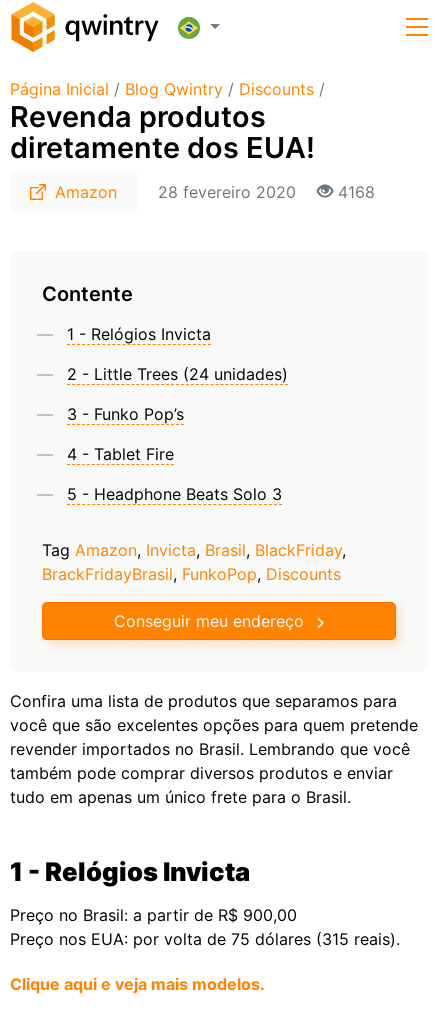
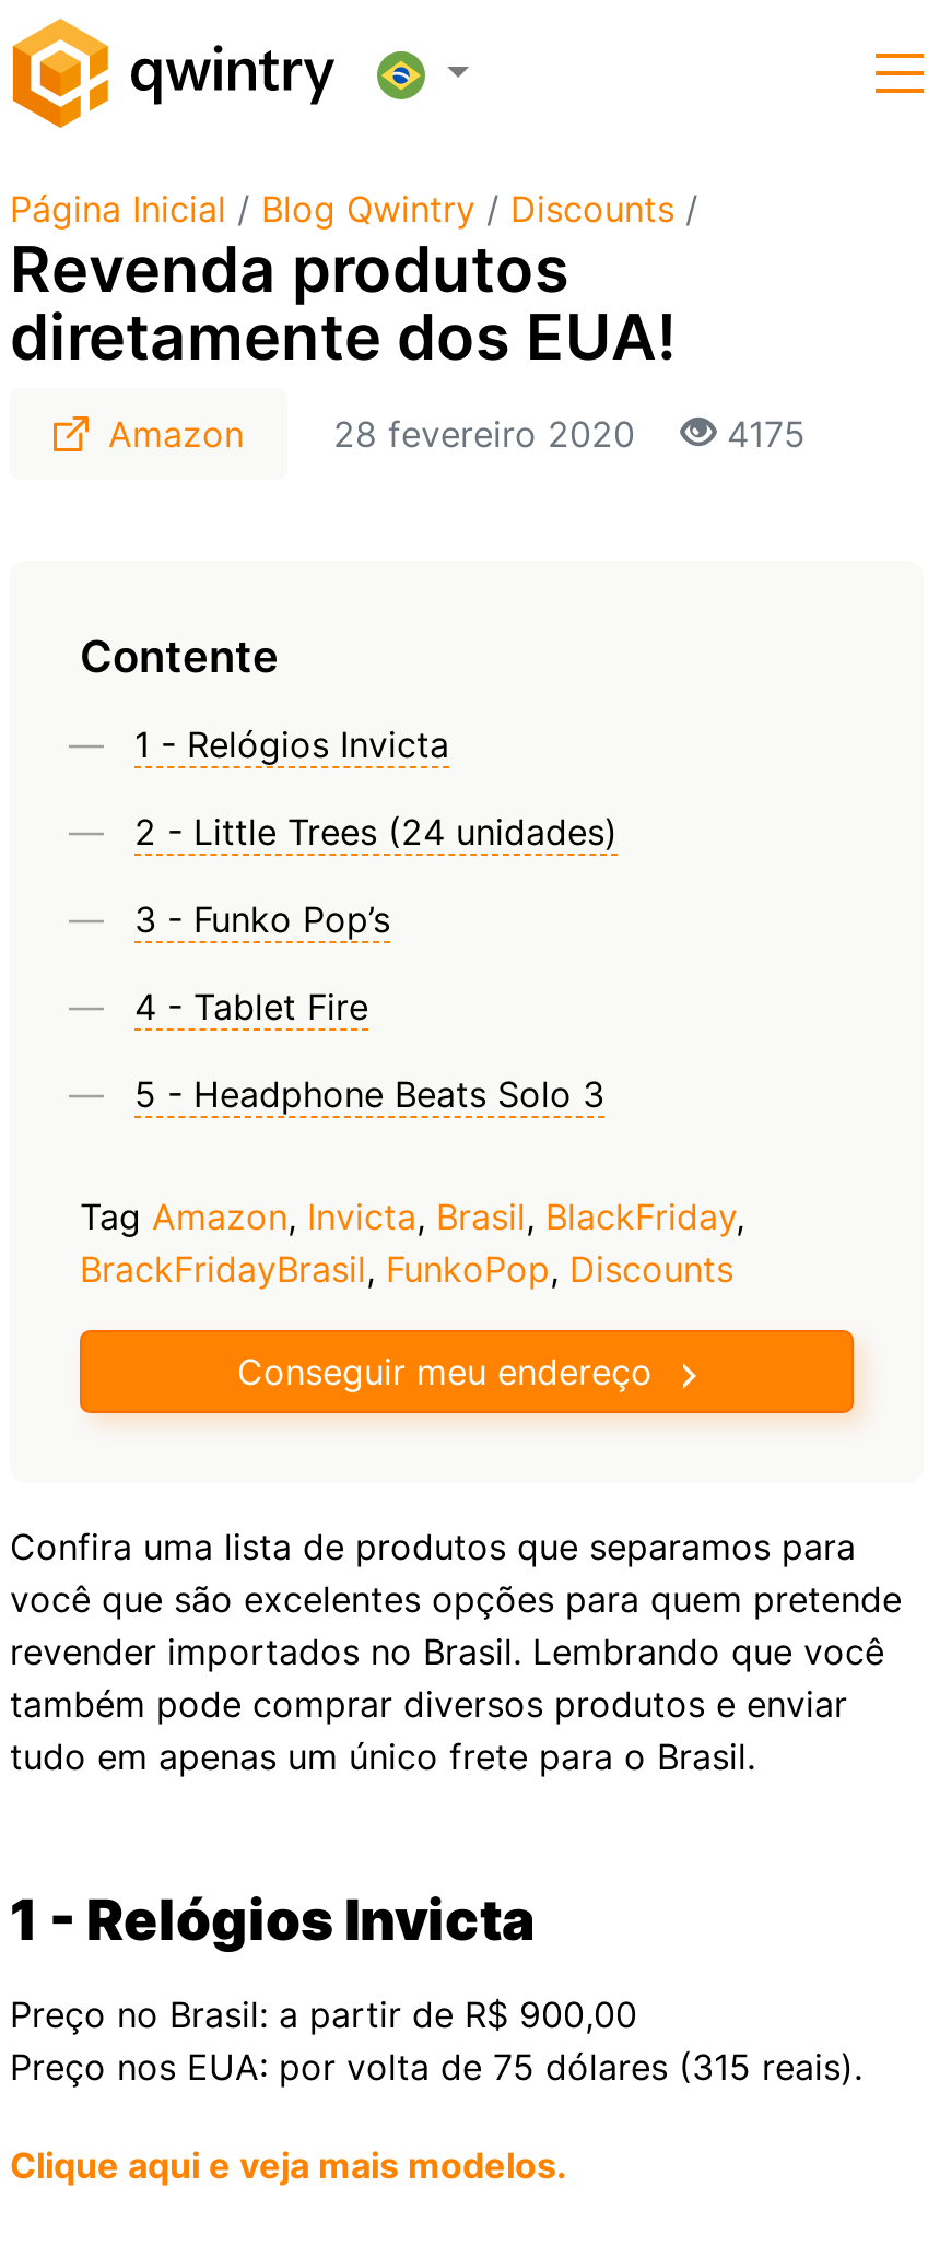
[158,182,375,202] 28 fevereiro 2020 4168 -> [333,412,806,456] 28 fevereiro 2020 4175

